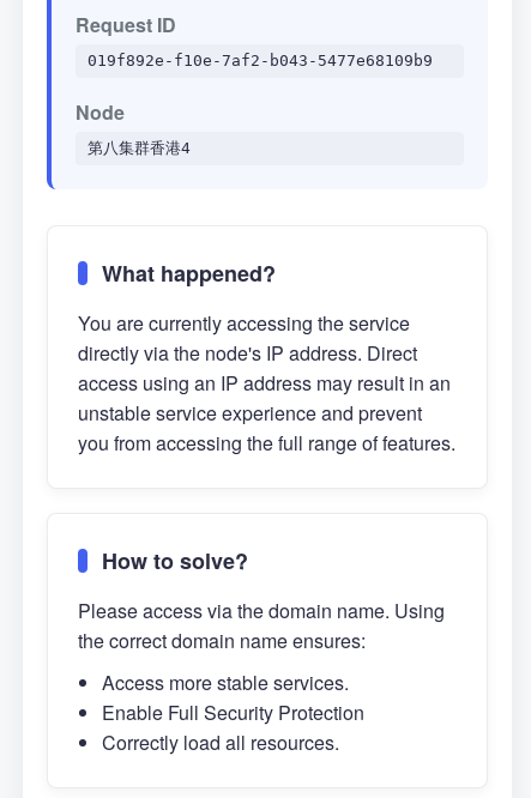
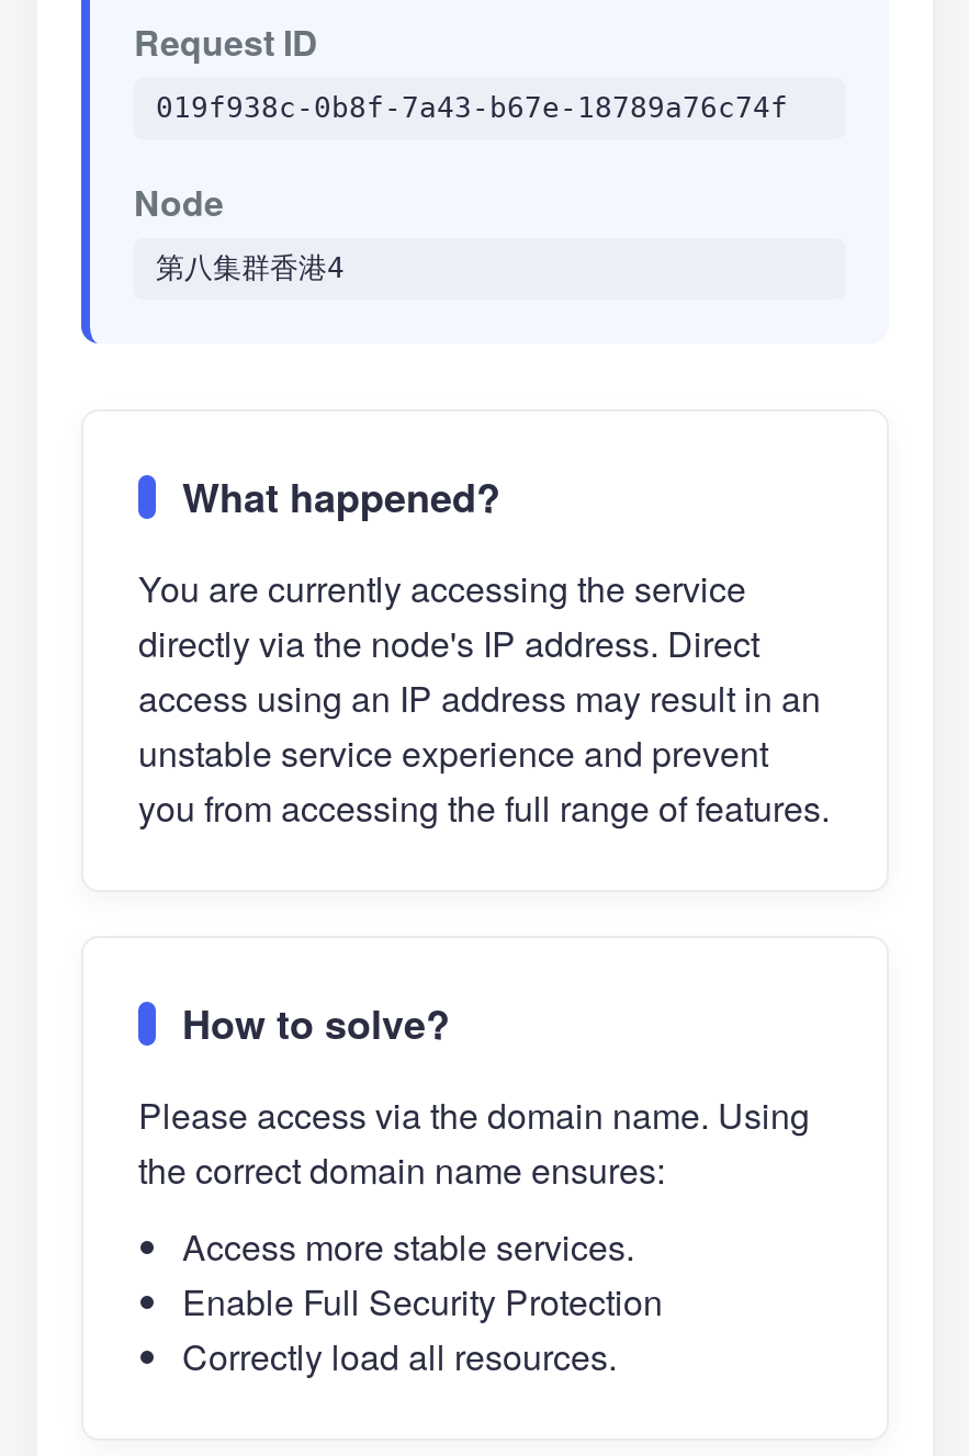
[88,52,433,69] 019f892e-f10e-7af2-b043-5477e68109b9 -> [156,91,788,124] 019f938c-0b8f-7a43-b67e-18789a76c74f

